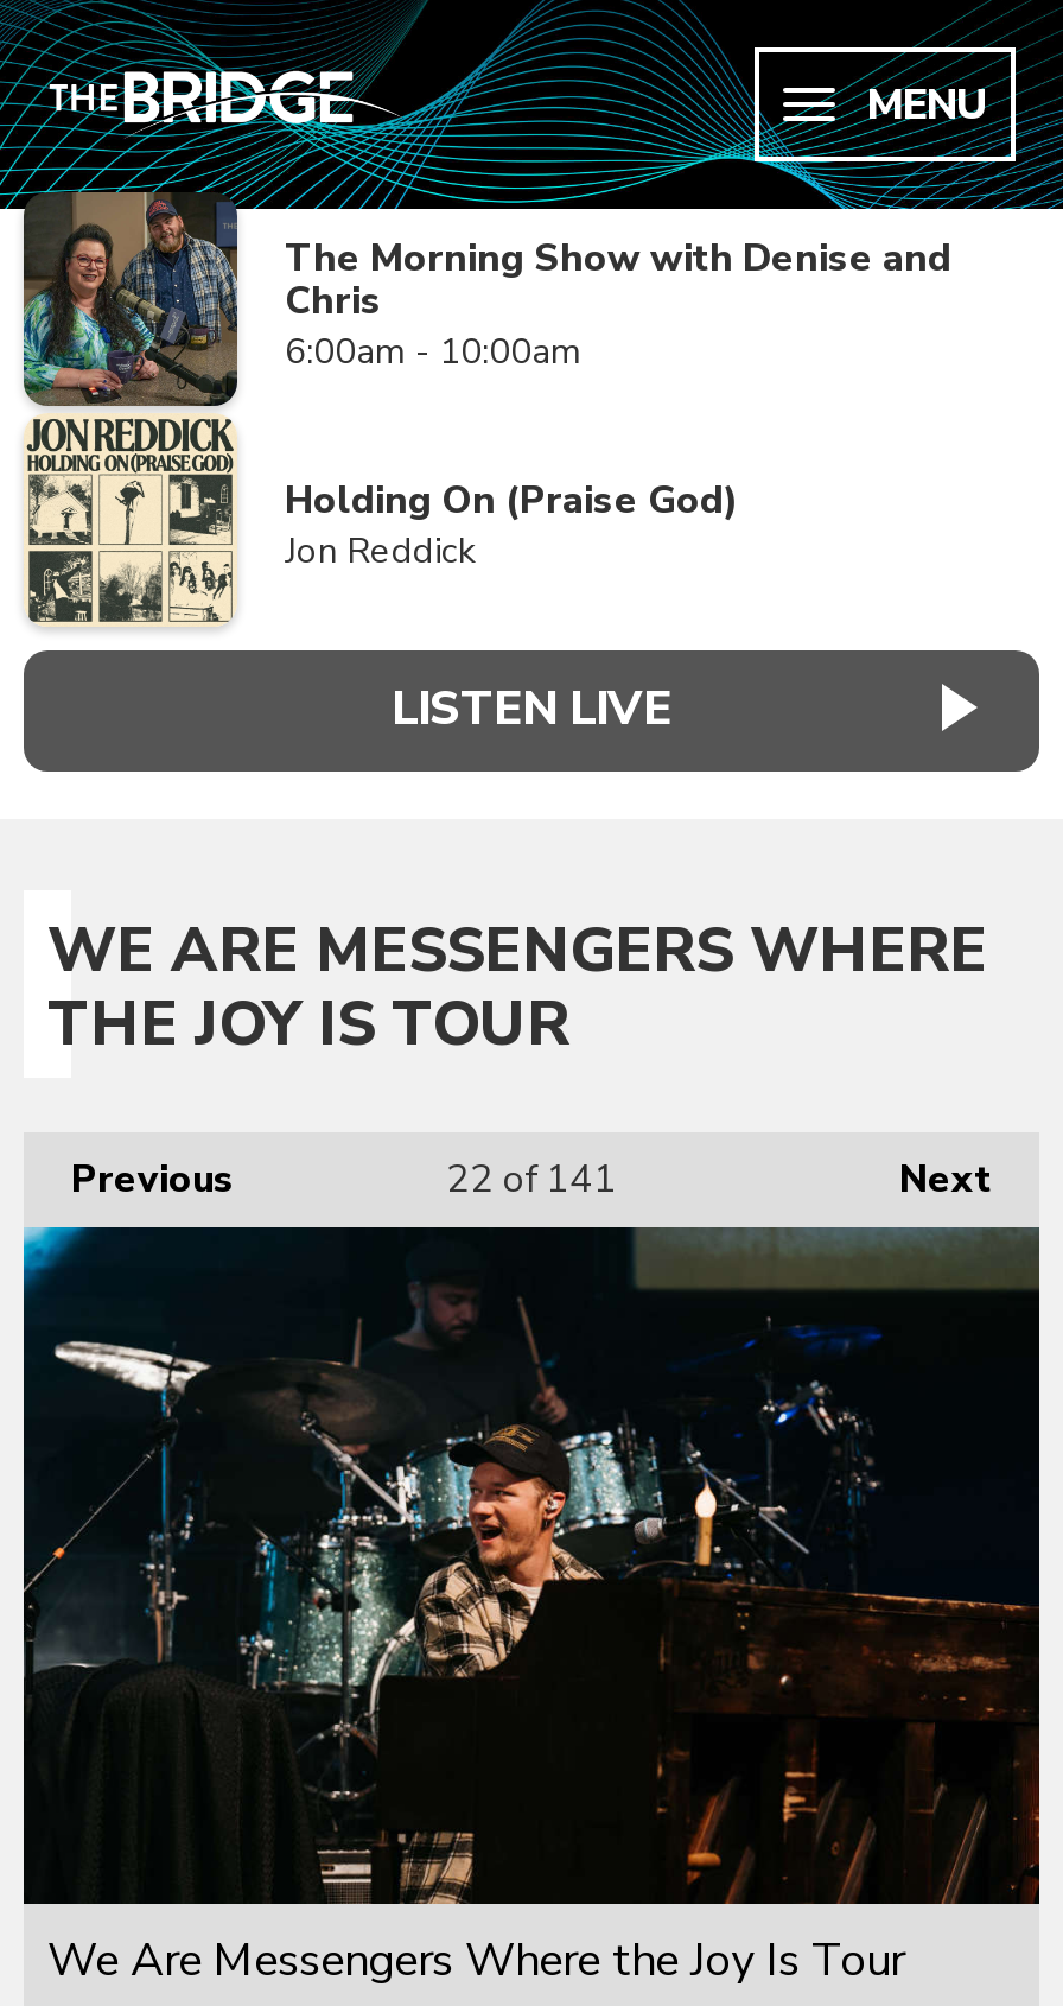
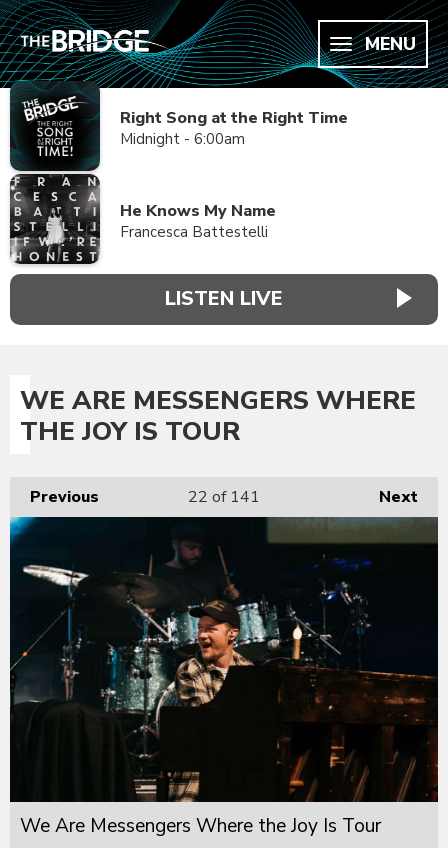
[21,190,951,627] [image] | The Morning Show with Denise and | Chris | 6:00am - 10:00am -> [9,81,348,265] [image] | Right Song at the Right Time | Midnight - 6:00am
[285,475,738,574] Holding On (Praise God) | Jon Reddick -> [120,200,276,242] He Knows My Name | Francesca Battestelli

